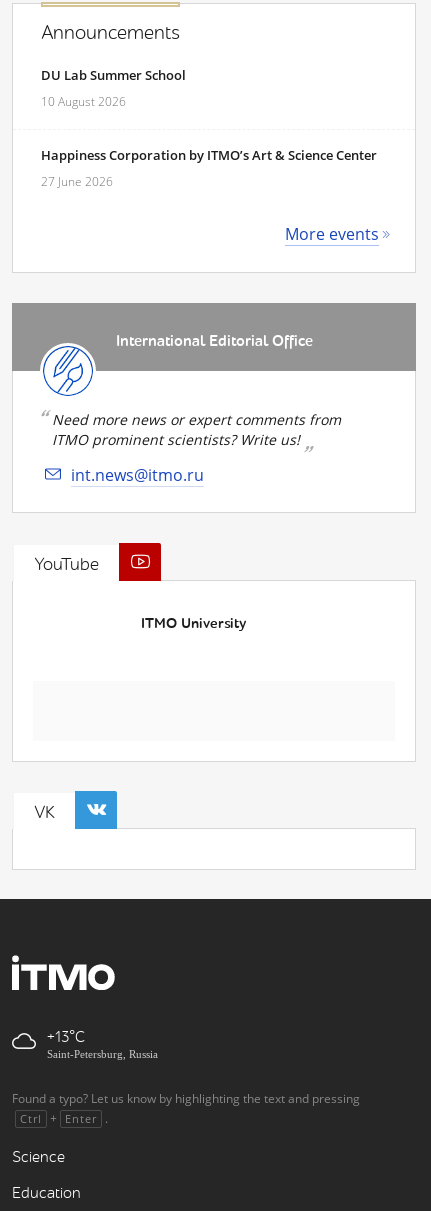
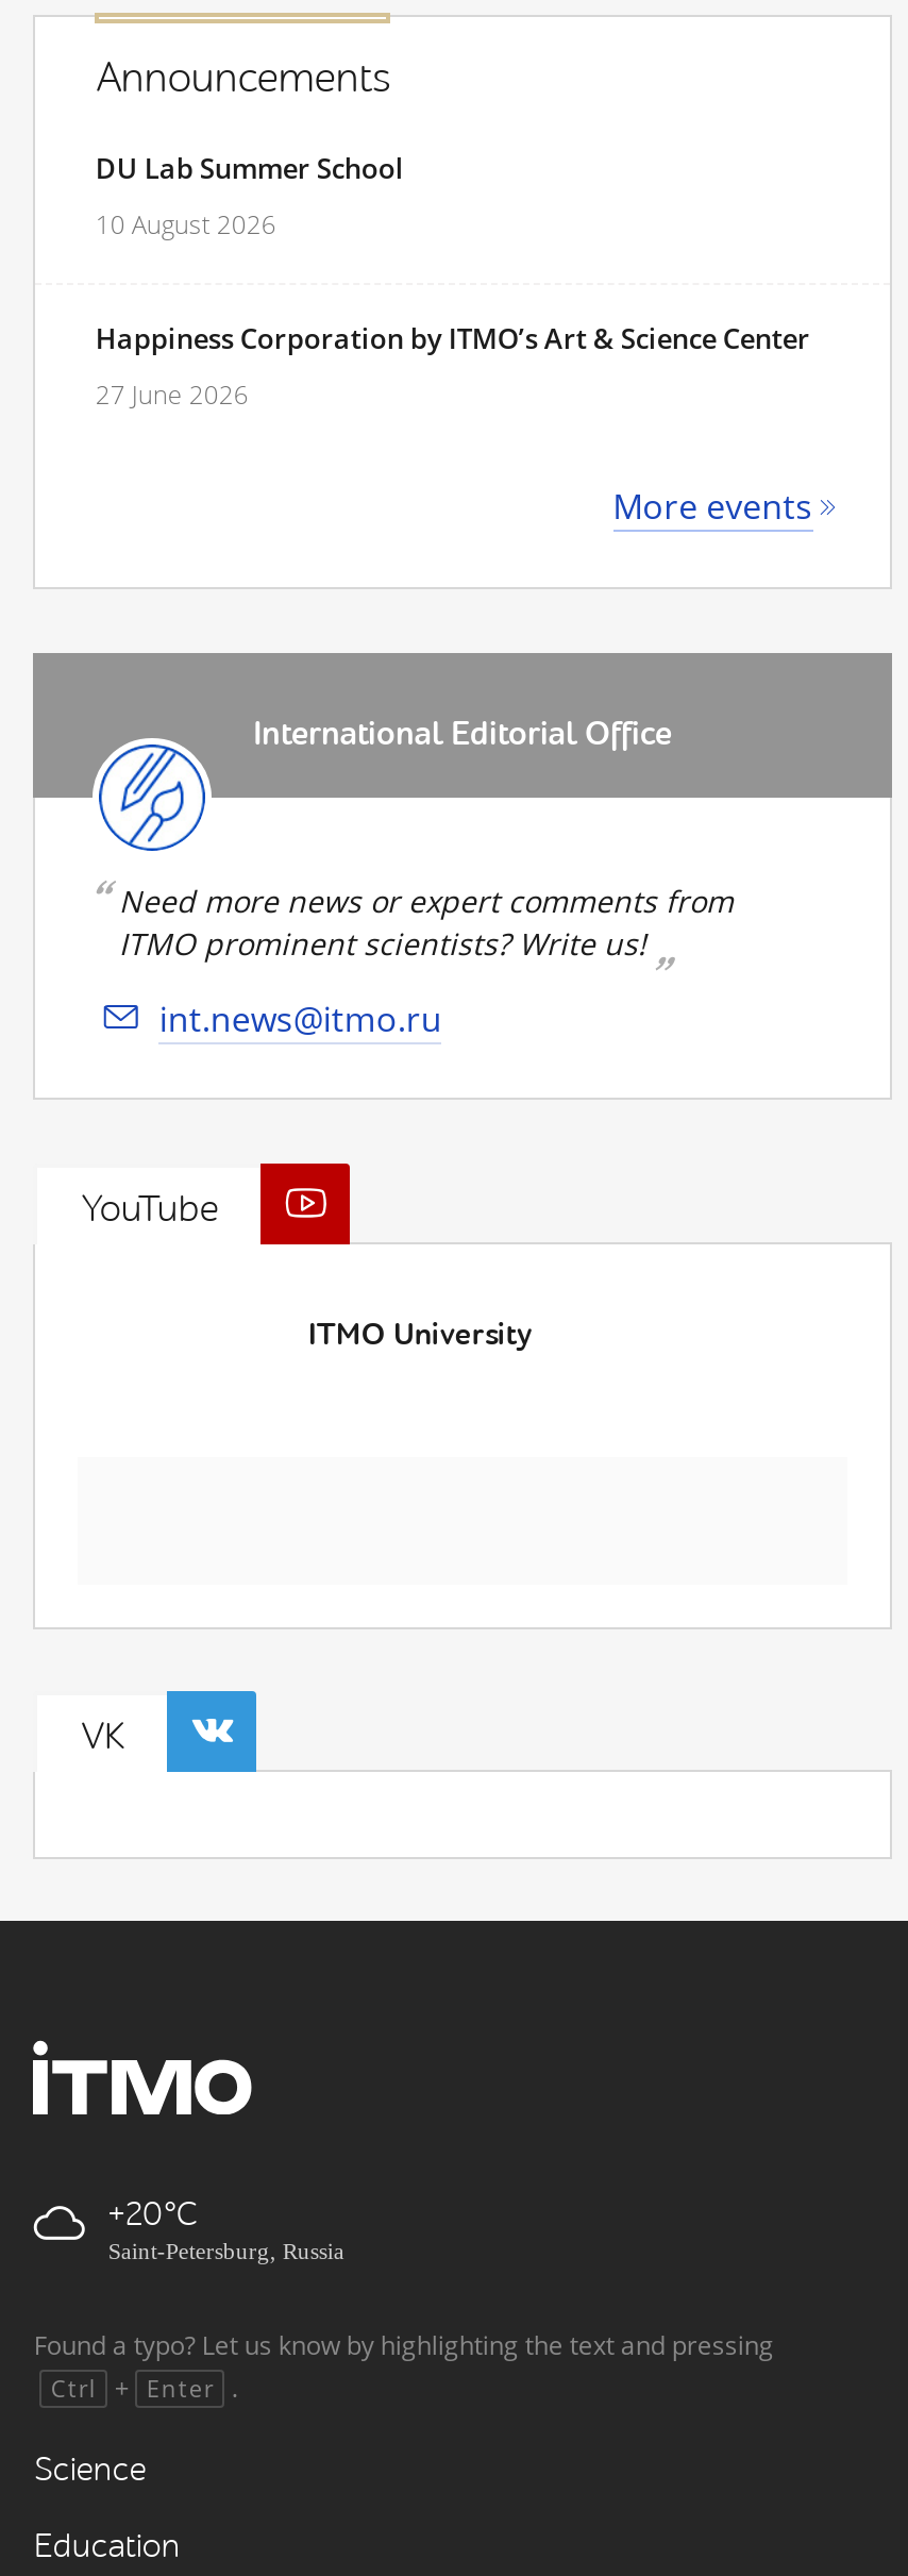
[47,1028,69,1047] +13 -> [108,2195,164,2235] +20

